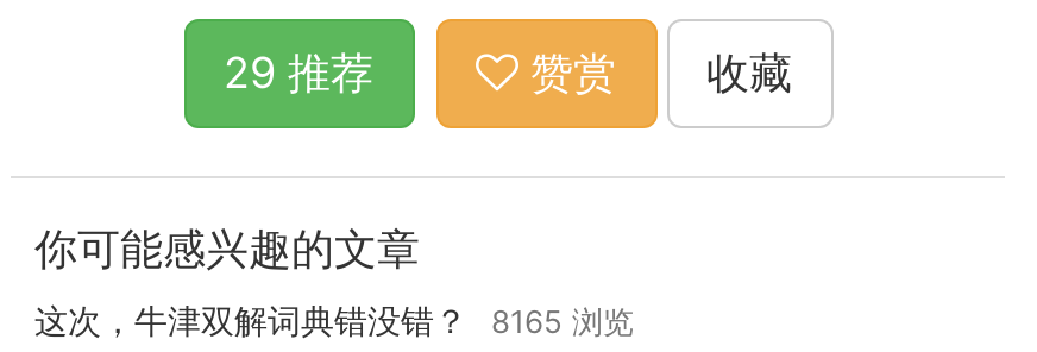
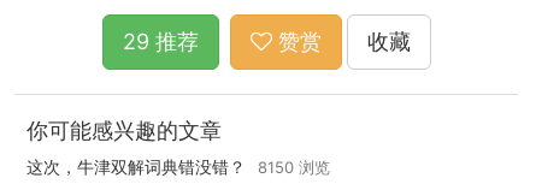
[34,300,634,340] 这次，牛津双解词典错没错？ 8165 浏览 -> [26,156,330,177] 这次，牛津双解词典错没错？ 8150 浏览

